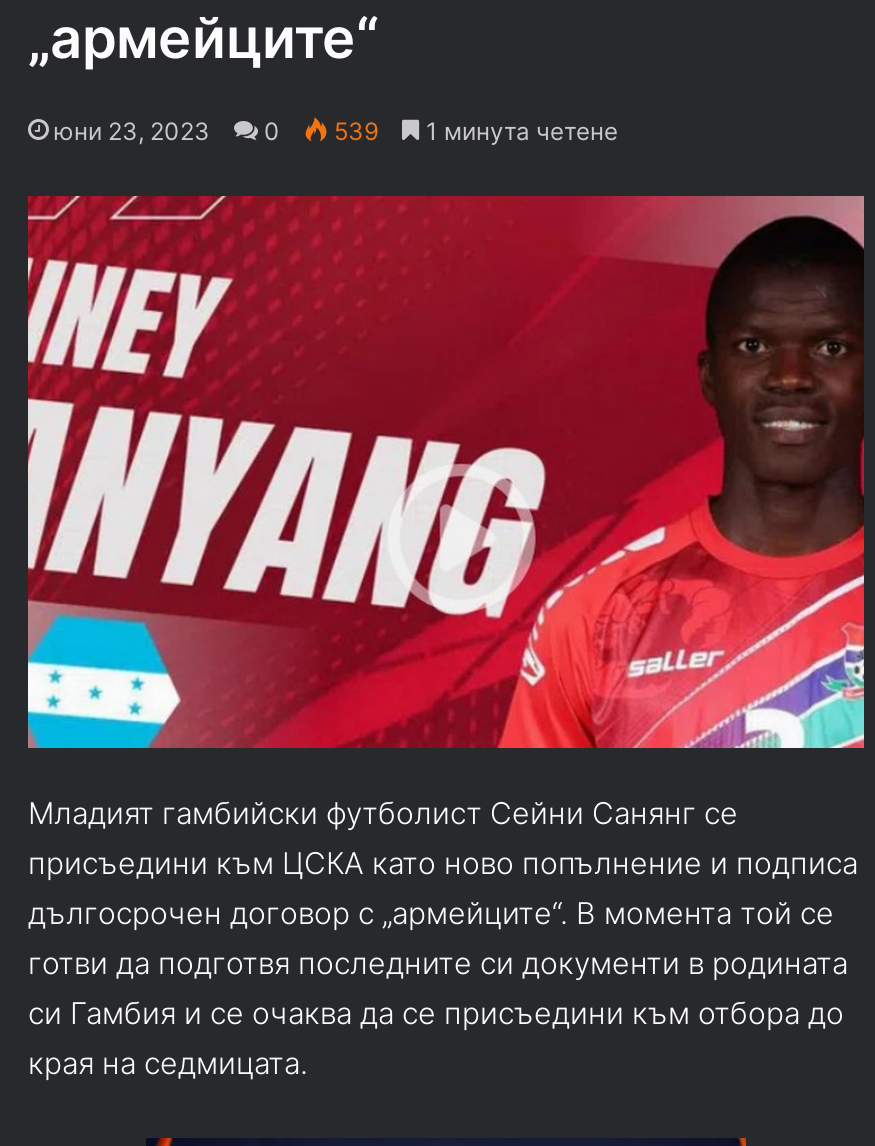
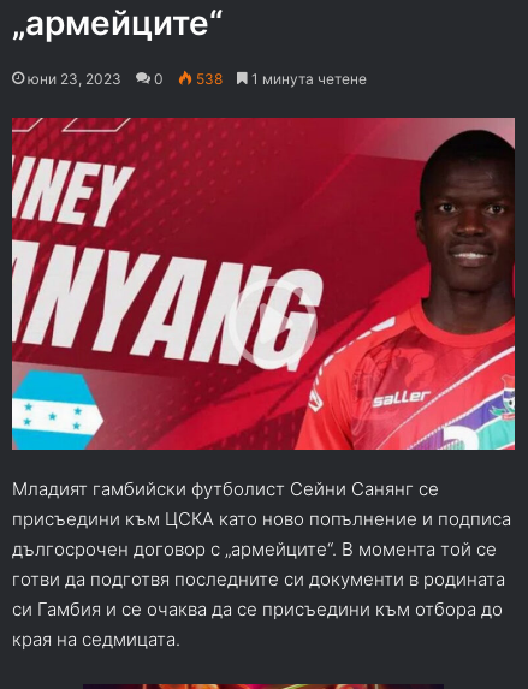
[328,117,378,147] 539 -> [192,70,223,88] 538

